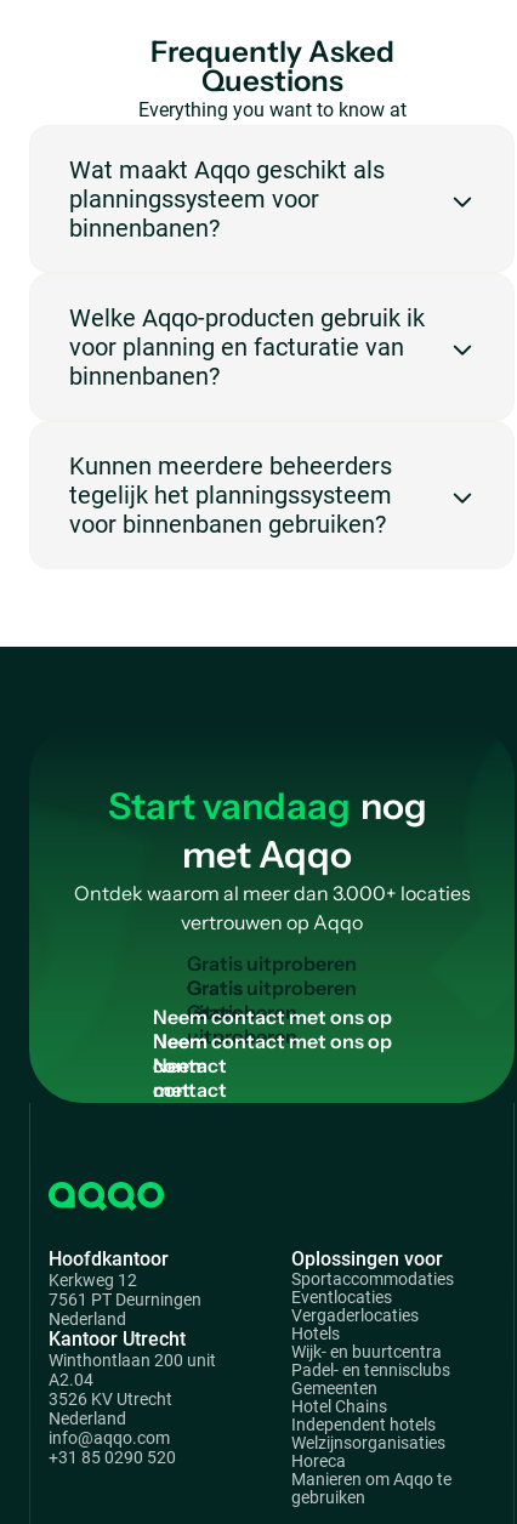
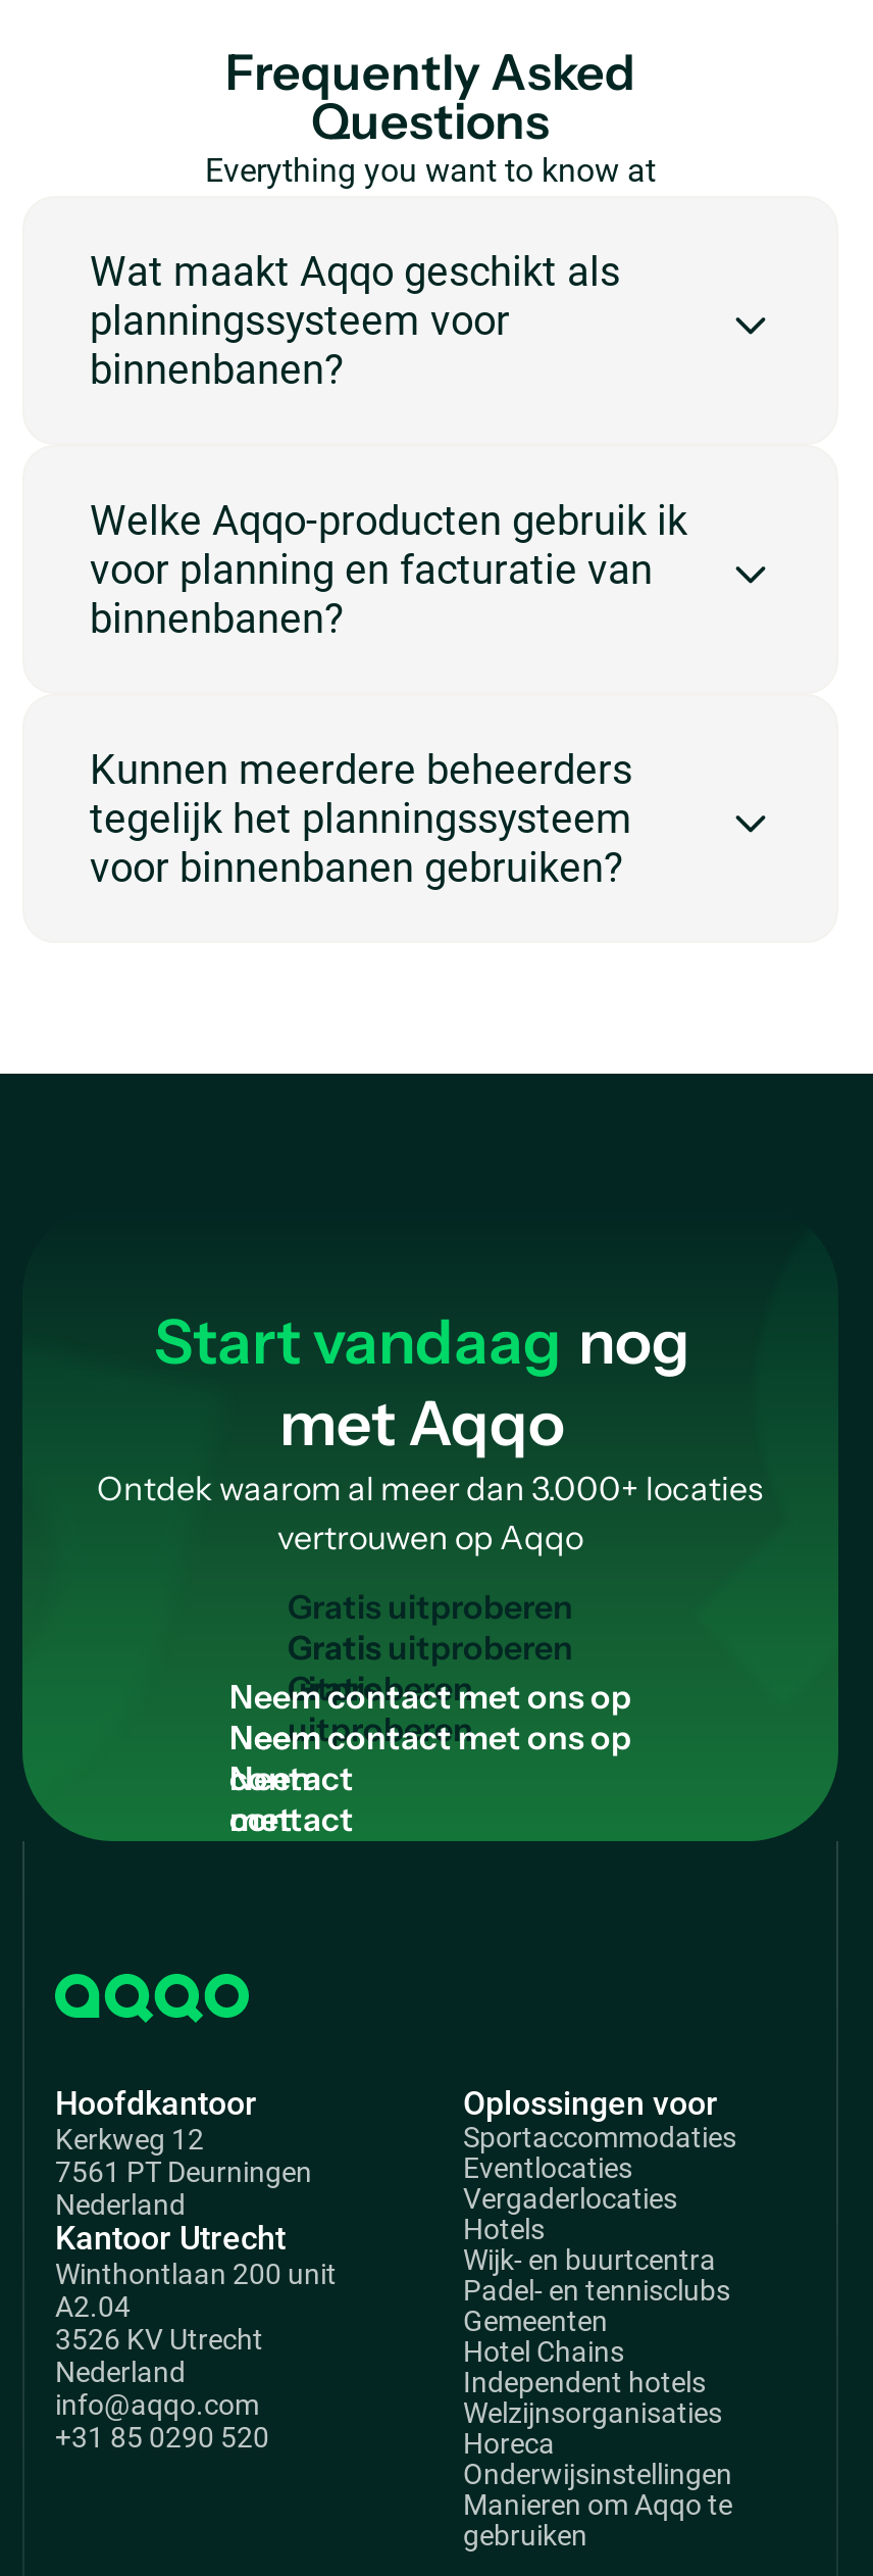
none -> [463,2458,732,2490] Onderwijsinstellingen

